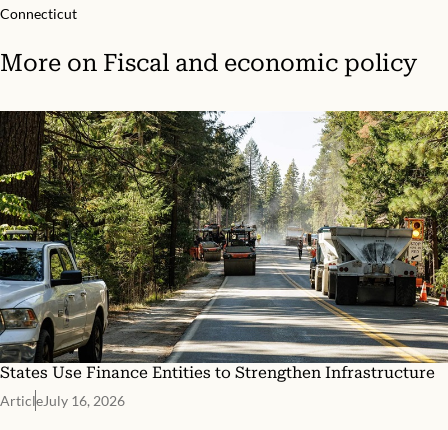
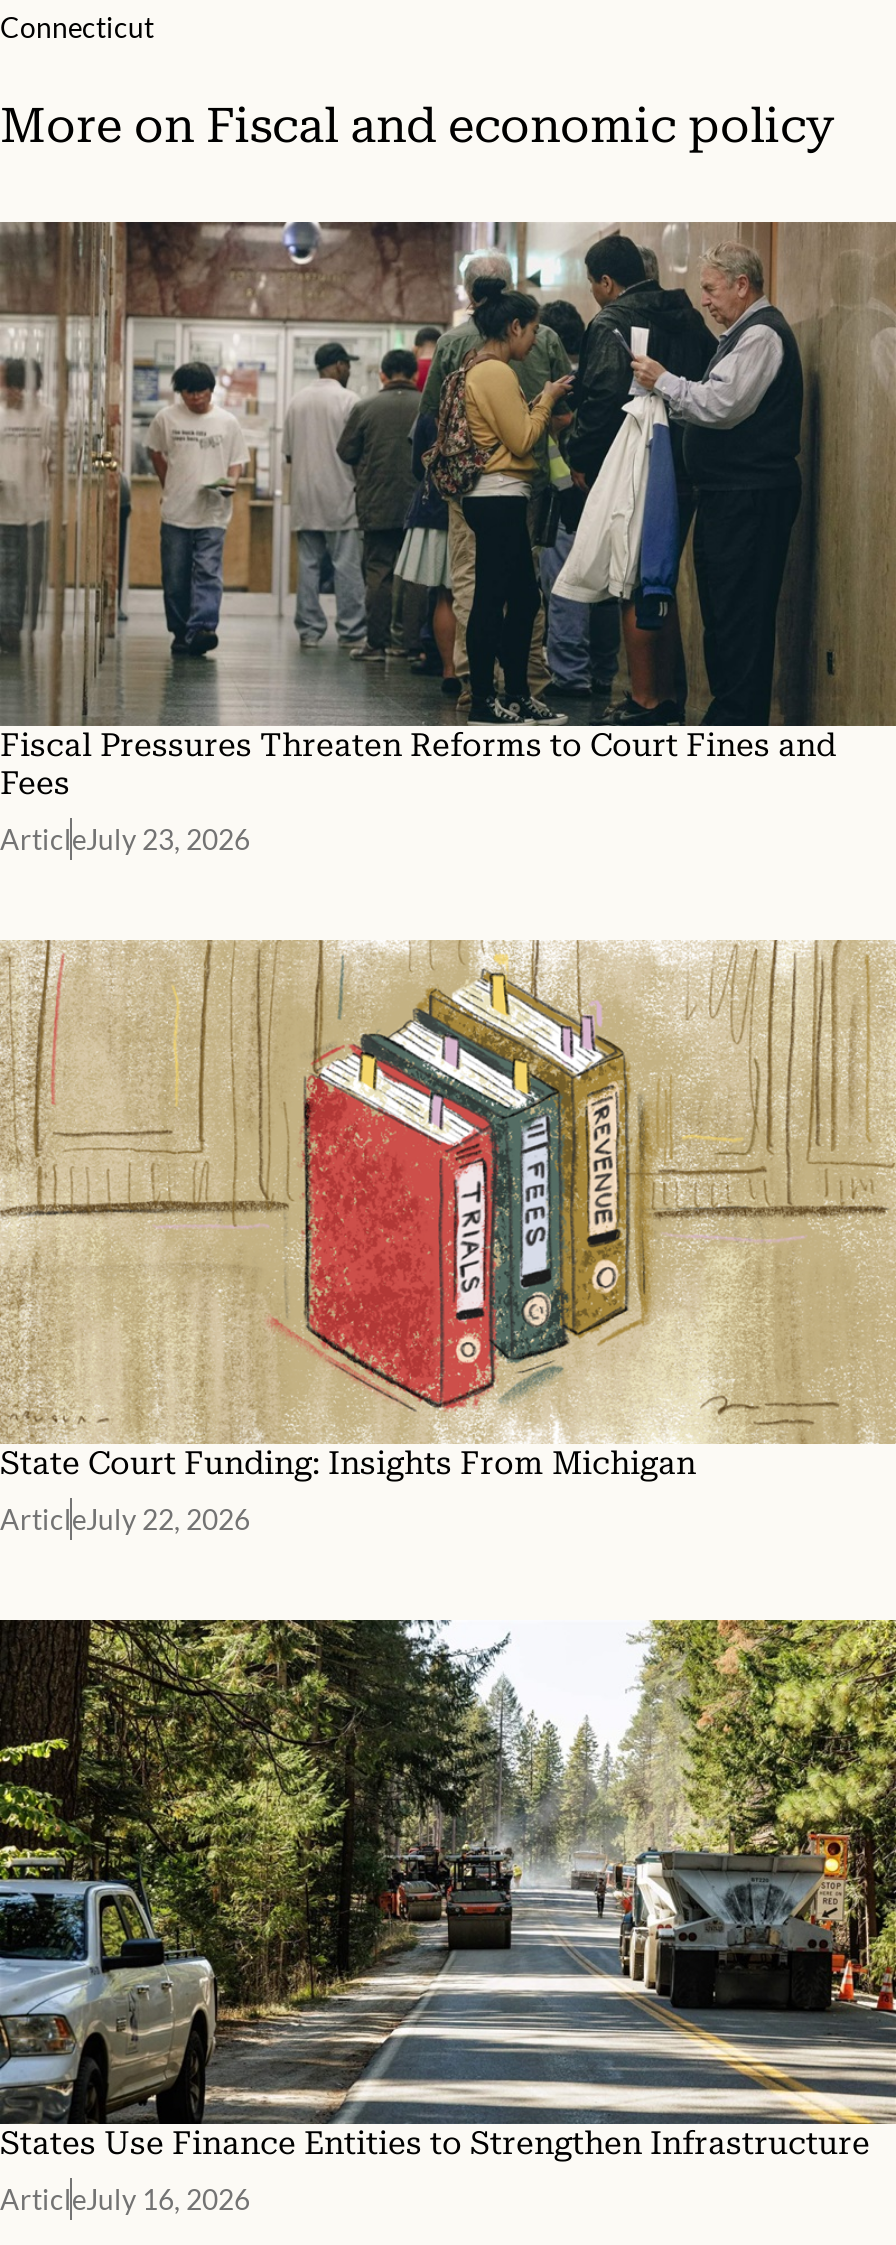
none -> [0,220,890,856] [image] | Fiscal Pressures Threaten Reforms to Court Fines and | Fees | ArticleJuly 23, 2026
none -> [0,938,890,1536] [image] | State Court Funding: Insights From Michigan | ArticleJuly 22, 2026

